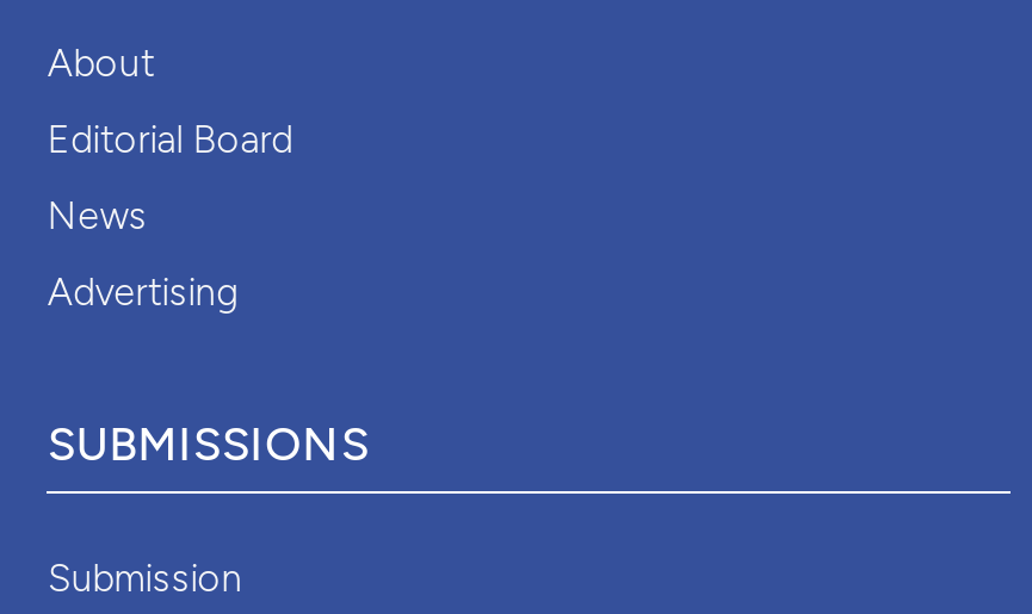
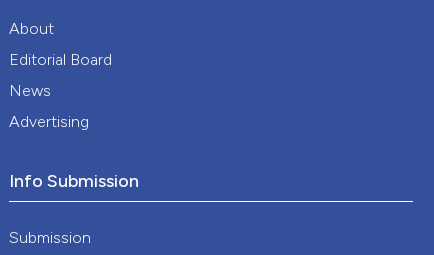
[47,413,370,471] SUBMISSIONS -> [9,170,139,192] Info Submission

